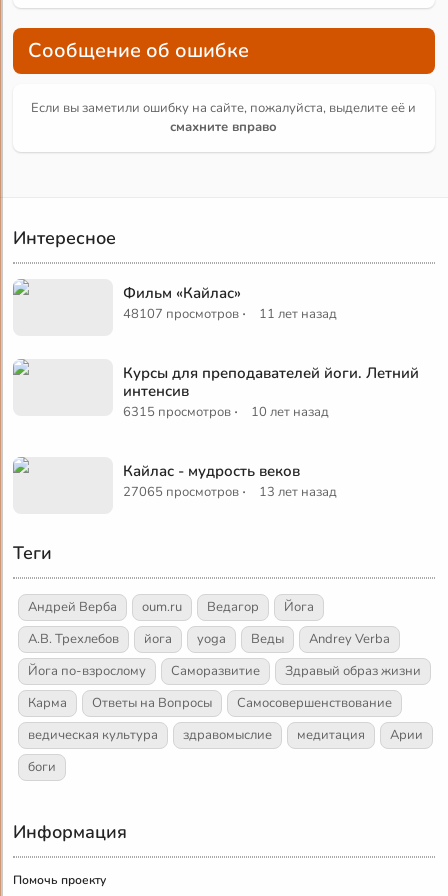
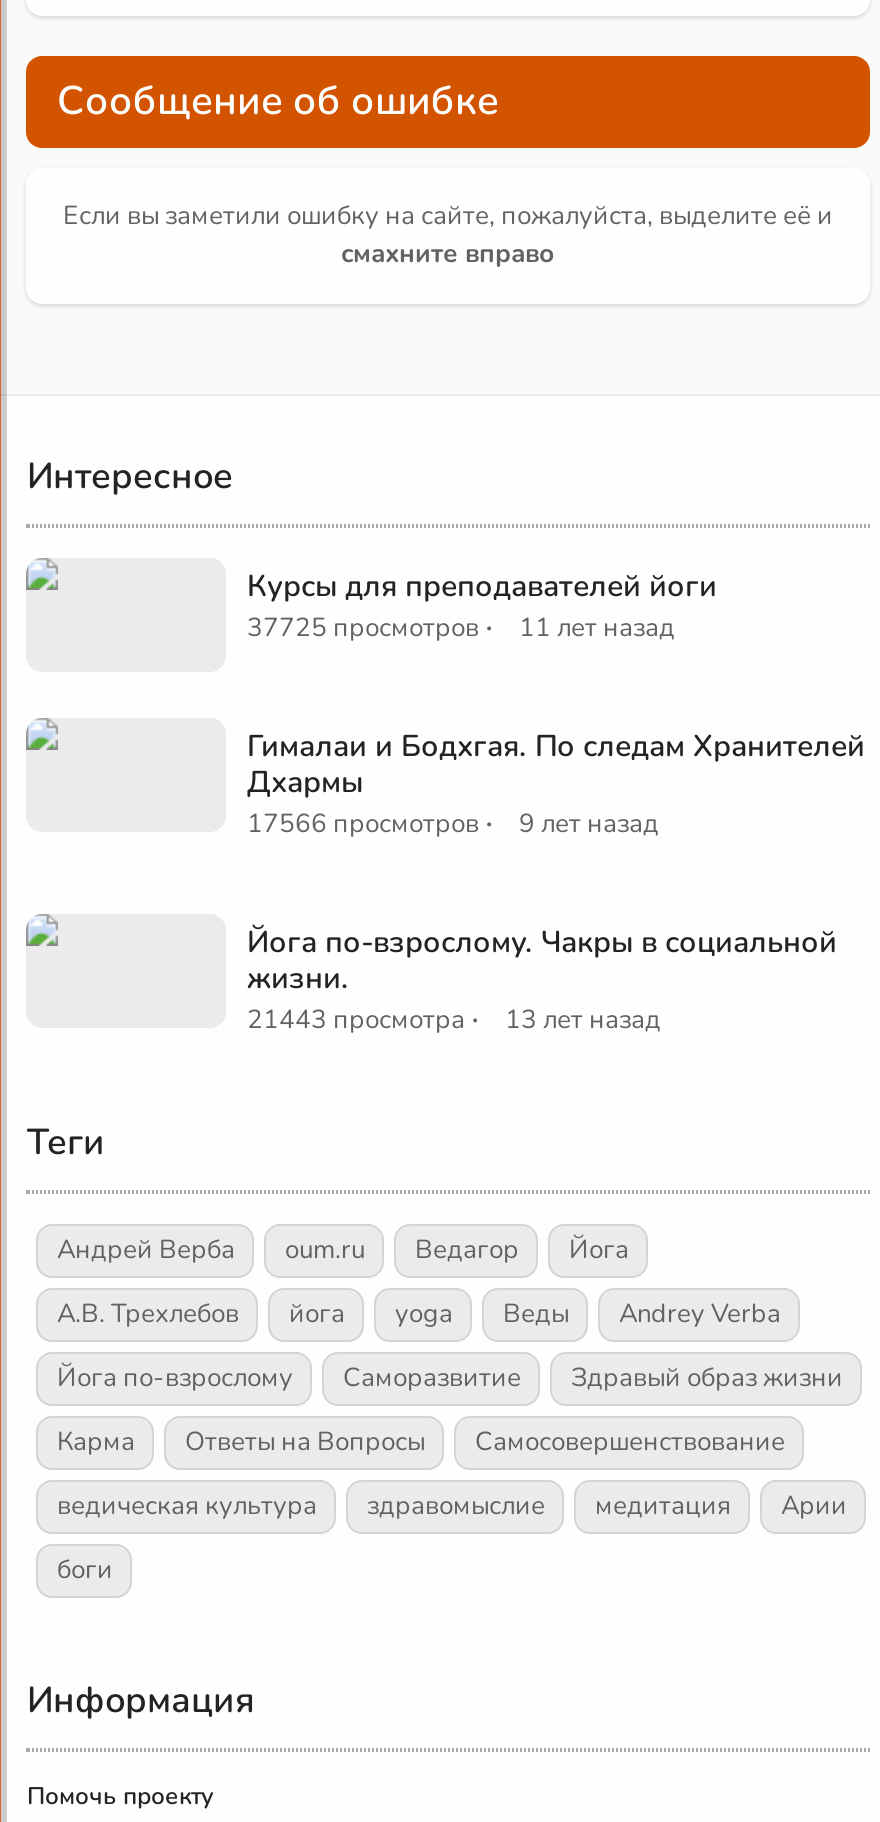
[123,283,246,325] Фильм «Кайлас» | 48107 просмотров · -> [247,567,717,651] Курсы для преподавателей йоги | 37725 просмотров ·
[123,363,419,423] Курсы для преподавателей йоги. Летний | интенсив | 6315 просмотров · | 10 лет назад -> [247,727,865,847] Гималаи и Бодхгая. По следам Хранителей | Дхармы | 17566 просмотров · | 9 лет назад
[123,461,300,503] Кайлас - мудрость веков | 27065 просмотров · -> [247,923,837,1043] Йога по-взрослому. Чакры в социальной | жизни. | 21443 просмотра ·

